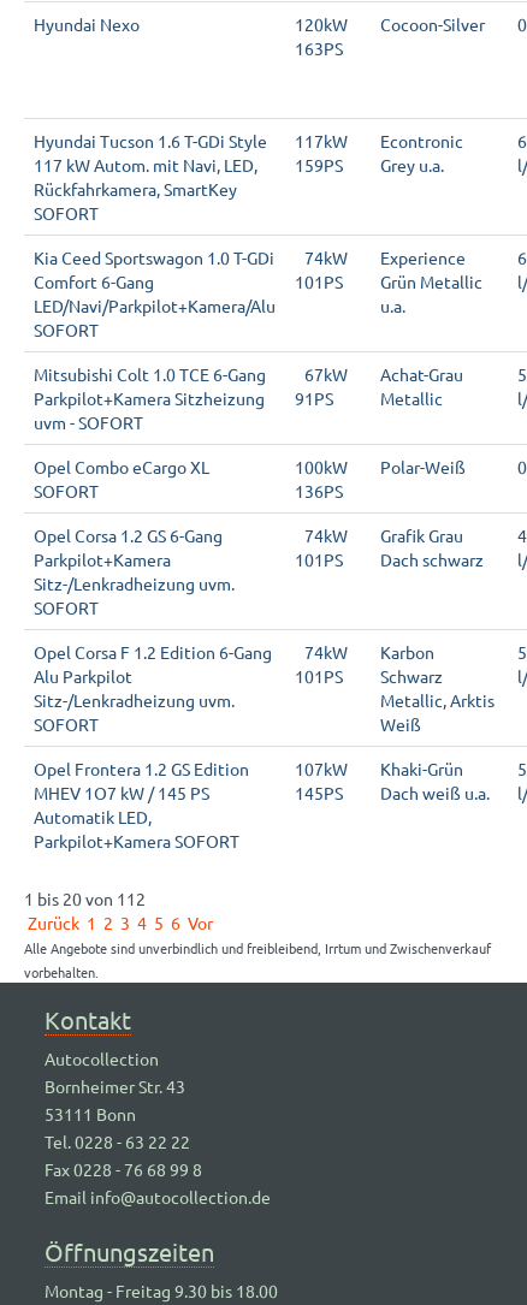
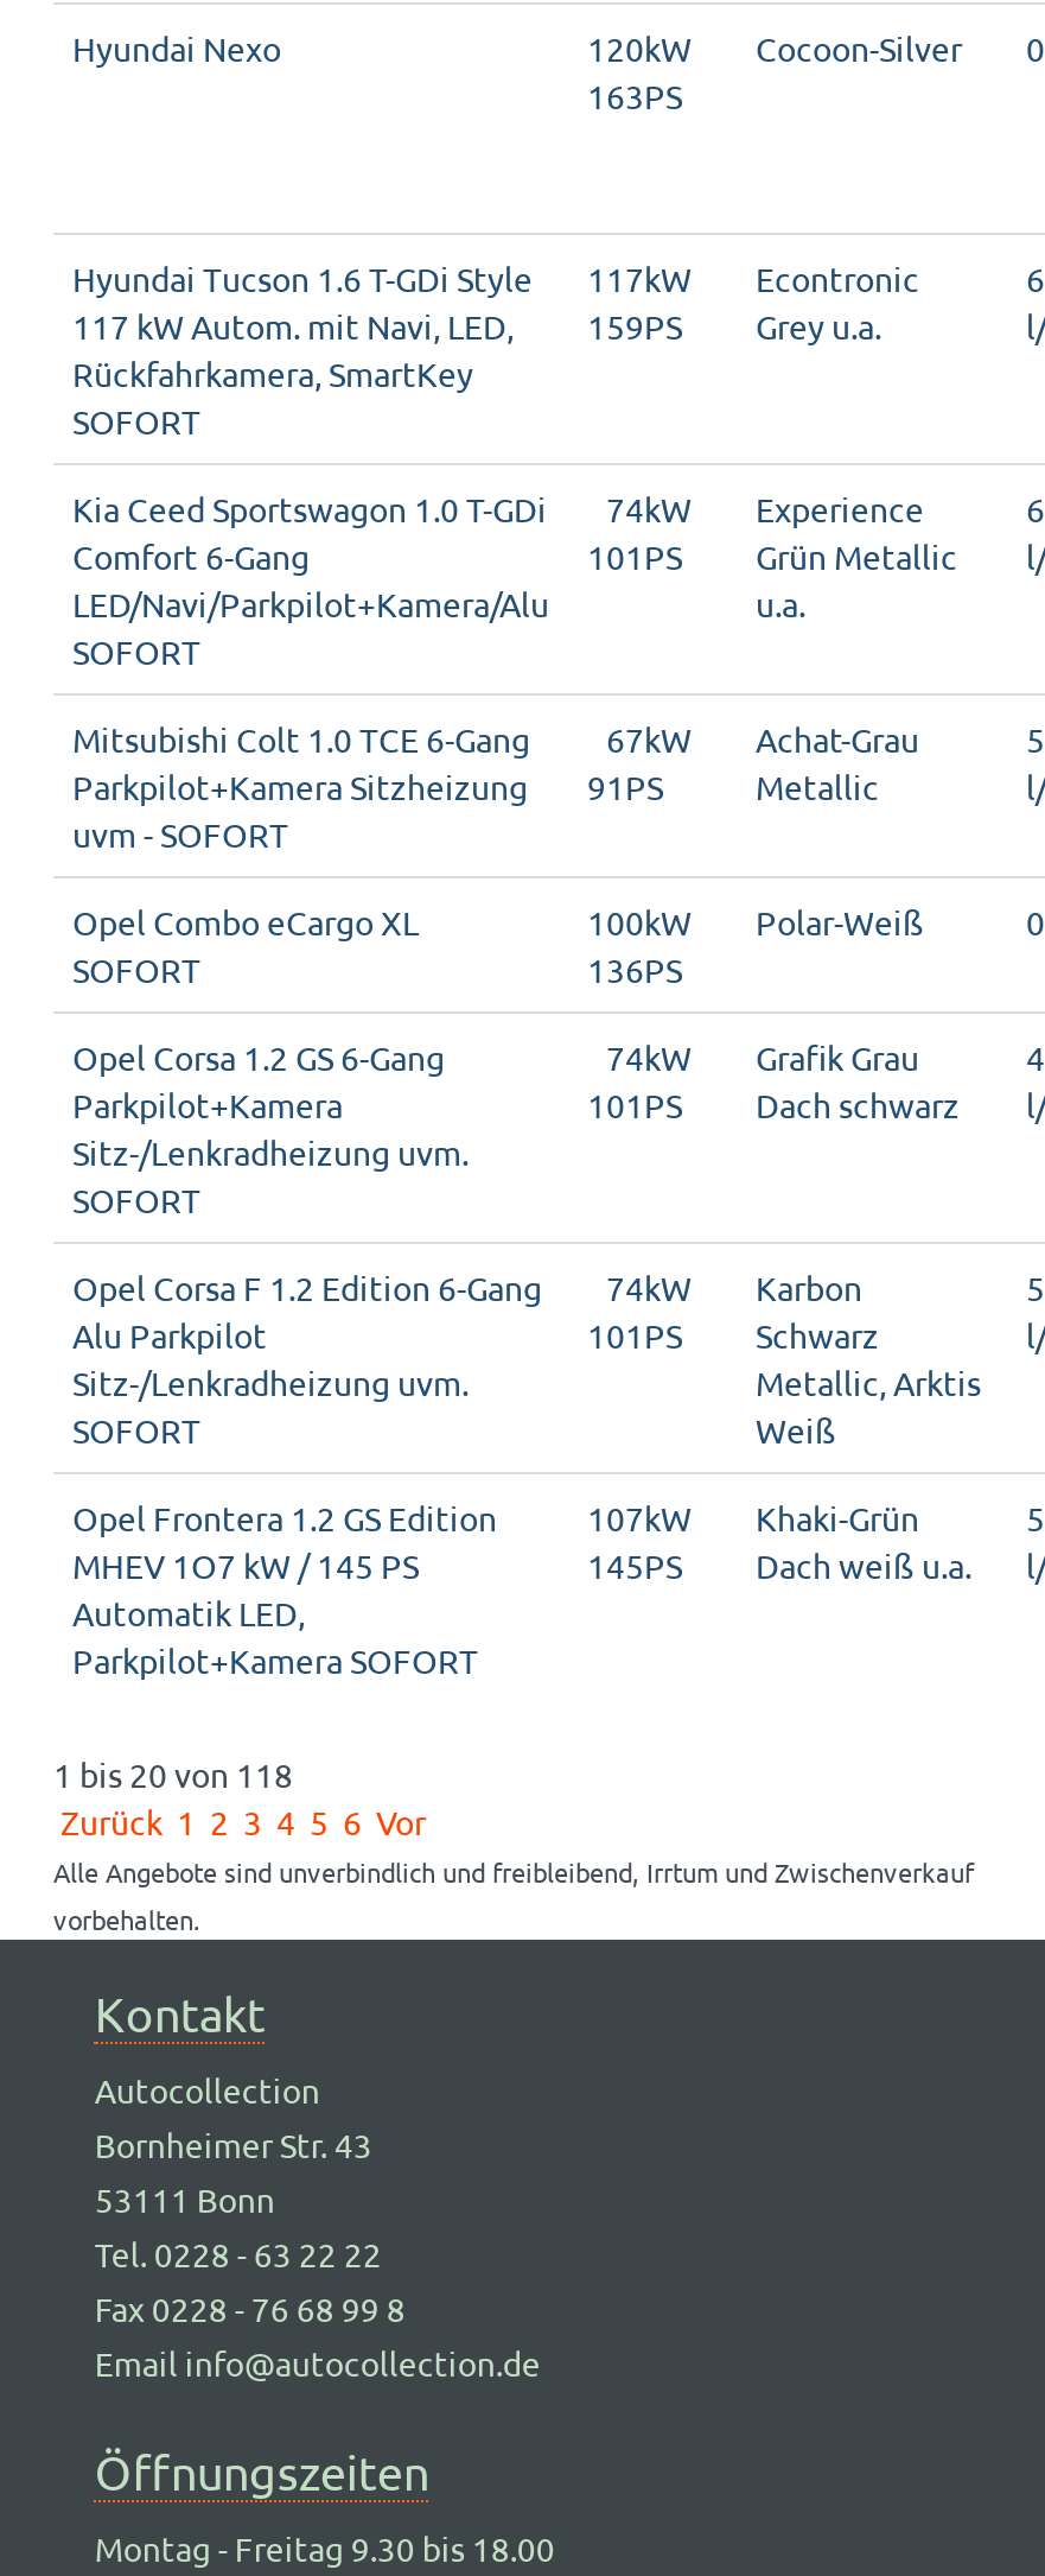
[24,888,146,909] 1 bis 20 von 112 -> [53,1752,293,1795] 1 bis 20 von 118

